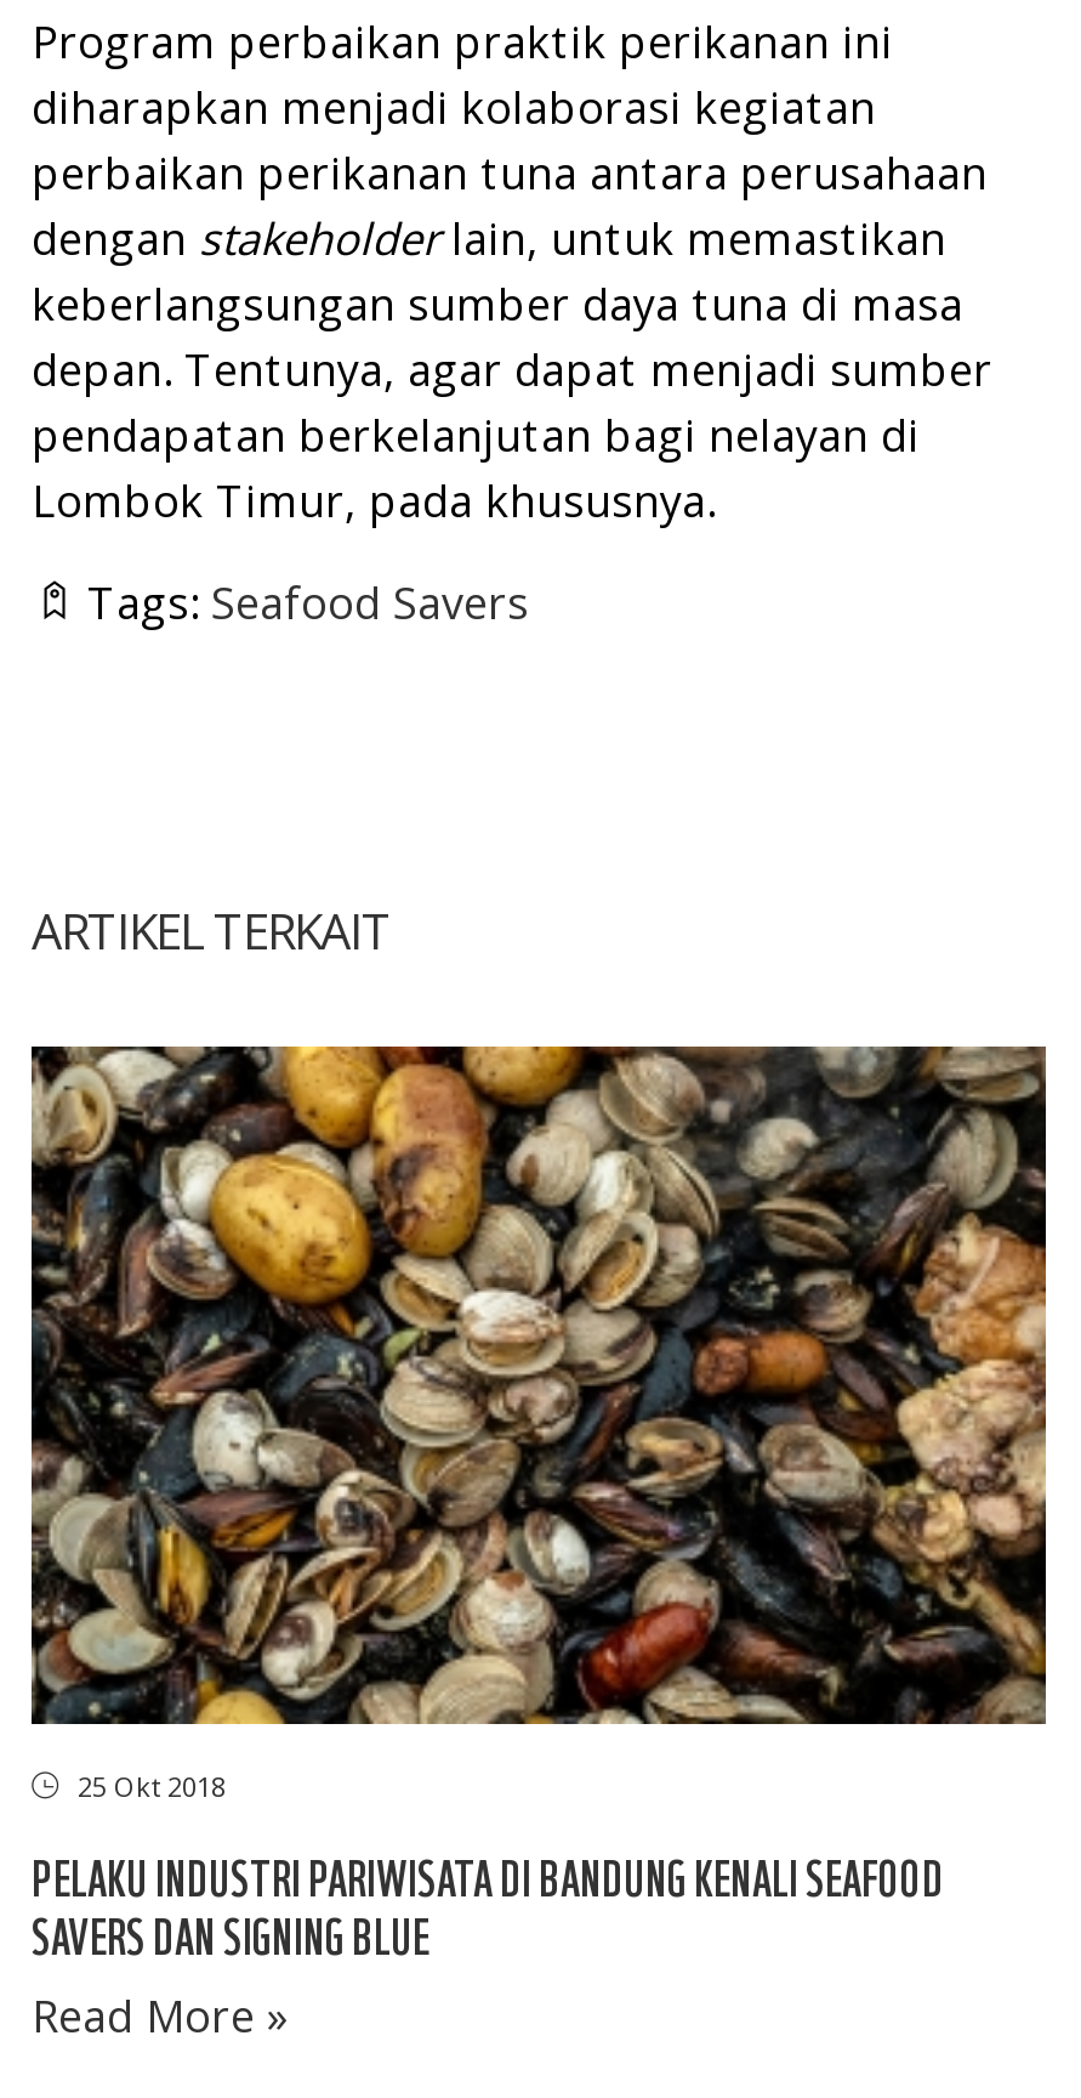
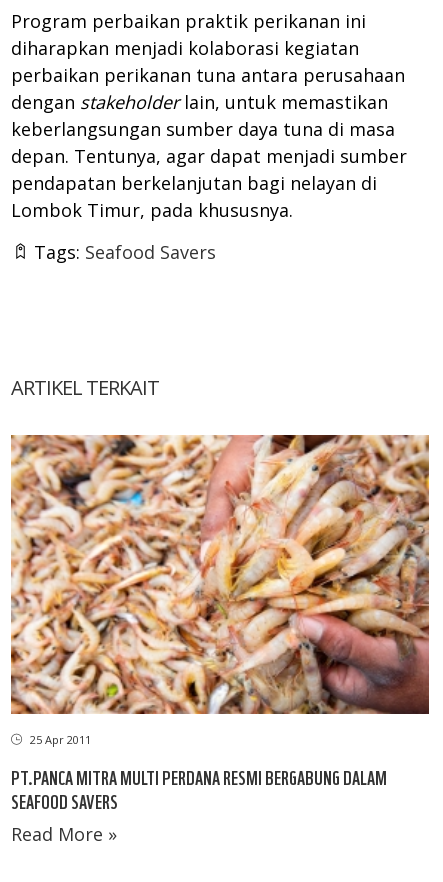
[29,1044,1048,1803] [image] | 25 Okt 2018 -> [10,434,430,747] [image] | 25 Apr 2011
[32,1844,944,1963] PELAKU INDUSTRI PARIWISATA DI BANDUNG KENALI SEAFOOD | SAVERS DAN SIGNING BLUE -> [11,764,387,813] PT.PANCA MITRA MULTI PERDANA RESMI BERGABUNG DALAM | SEAFOOD SAVERS

